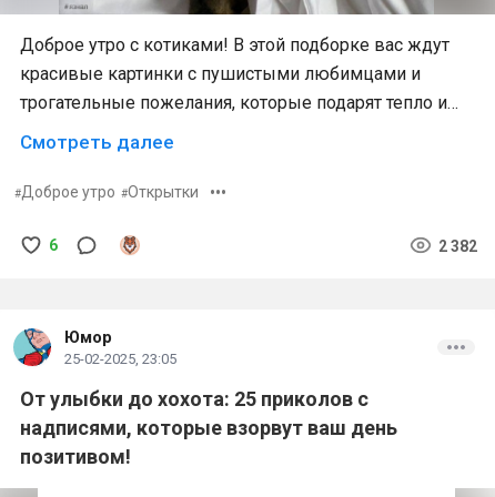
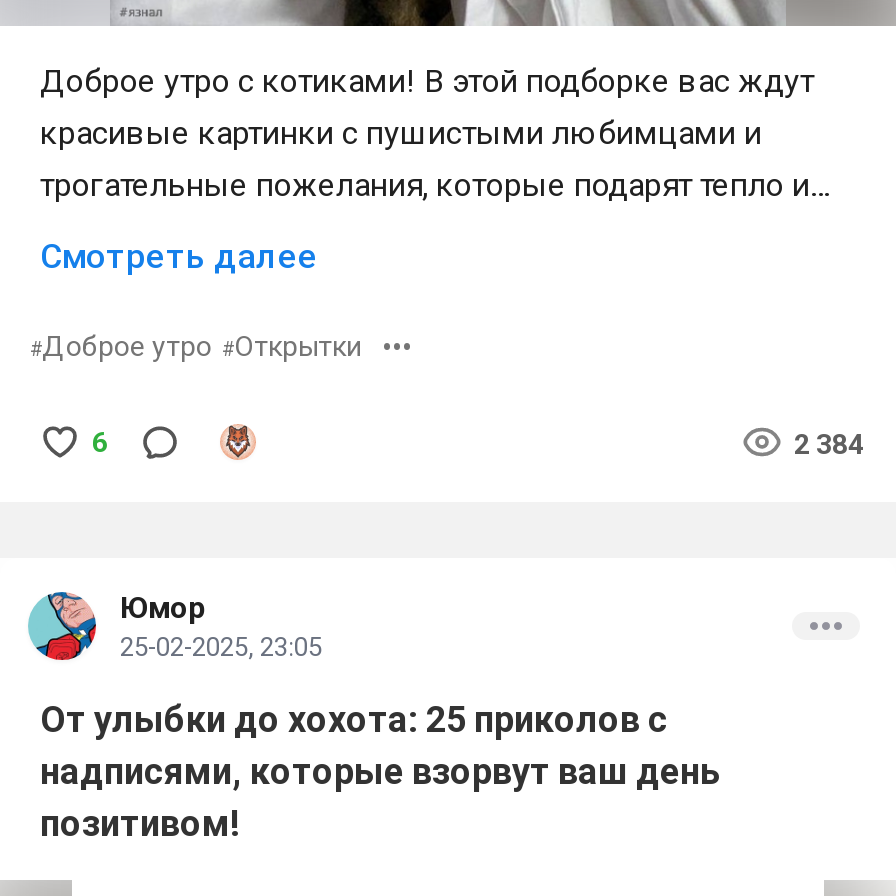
[438,237,477,255] 2 382 -> [794,428,864,460] 2 384

